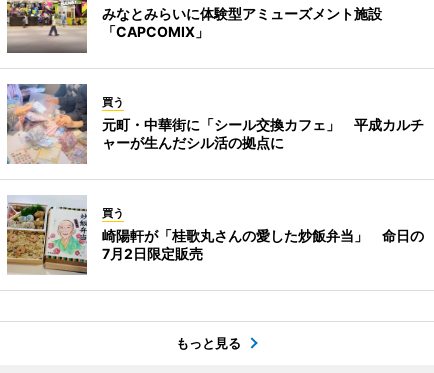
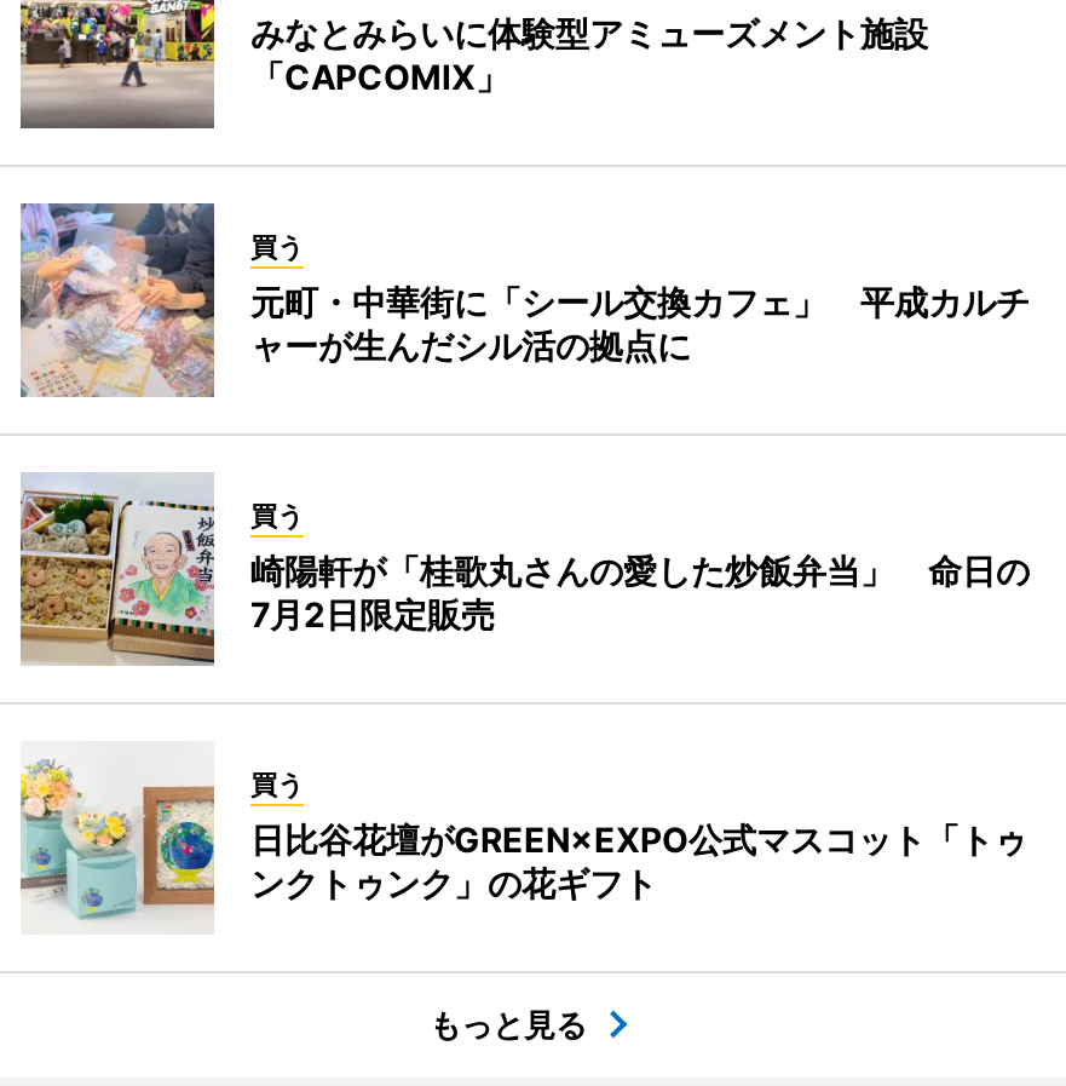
none -> [18,755,1027,923] [image] | 買う | 日比谷花壇がGREEN×EXPO公式マスコット「トゥ | ンクトゥンク」の花ギフト

